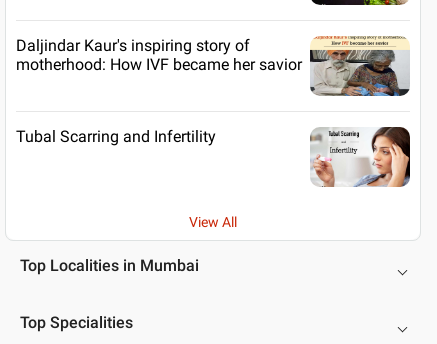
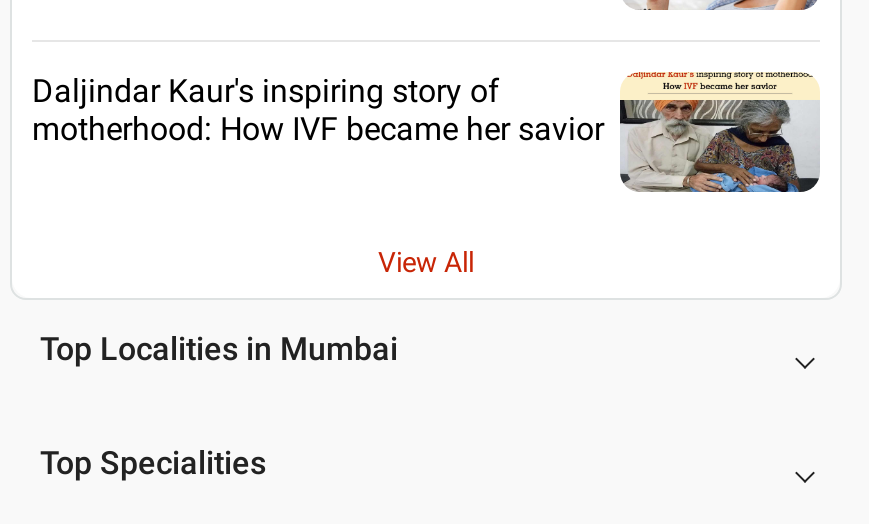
[16,126,216,145] Tubal Scarring and Infertility -> none
[309,127,411,188] [image] -> none

